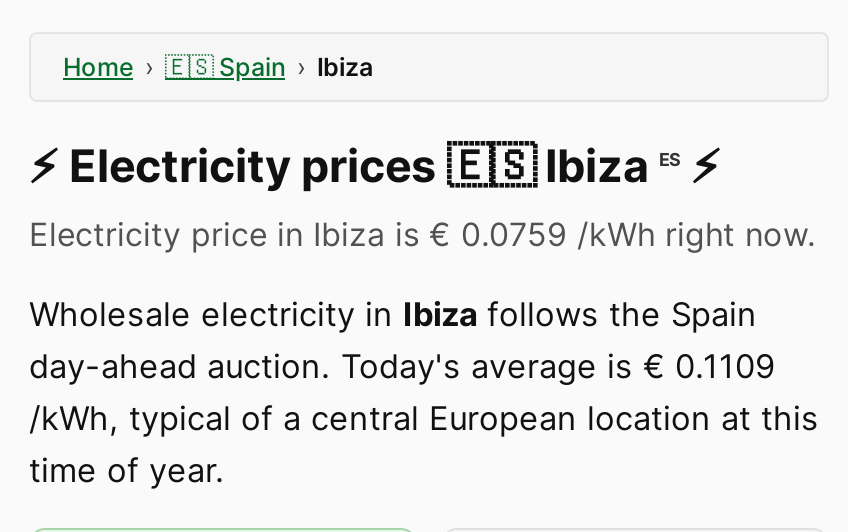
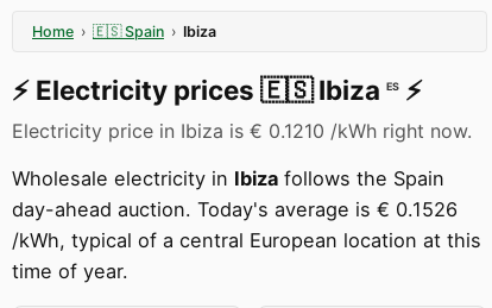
[29,214,815,254] Electricity price in Ibiza is € 0.0759 /kWh right now. -> [12,119,472,143] Electricity price in Ibiza is € 0.1210 /kWh right now.
[29,346,775,386] day-ahead auction. Today's average is € 0.1109 -> [12,197,458,221] day-ahead auction. Today's average is € 0.1526

